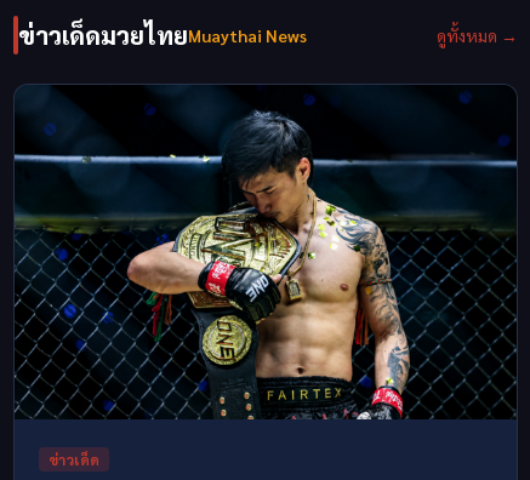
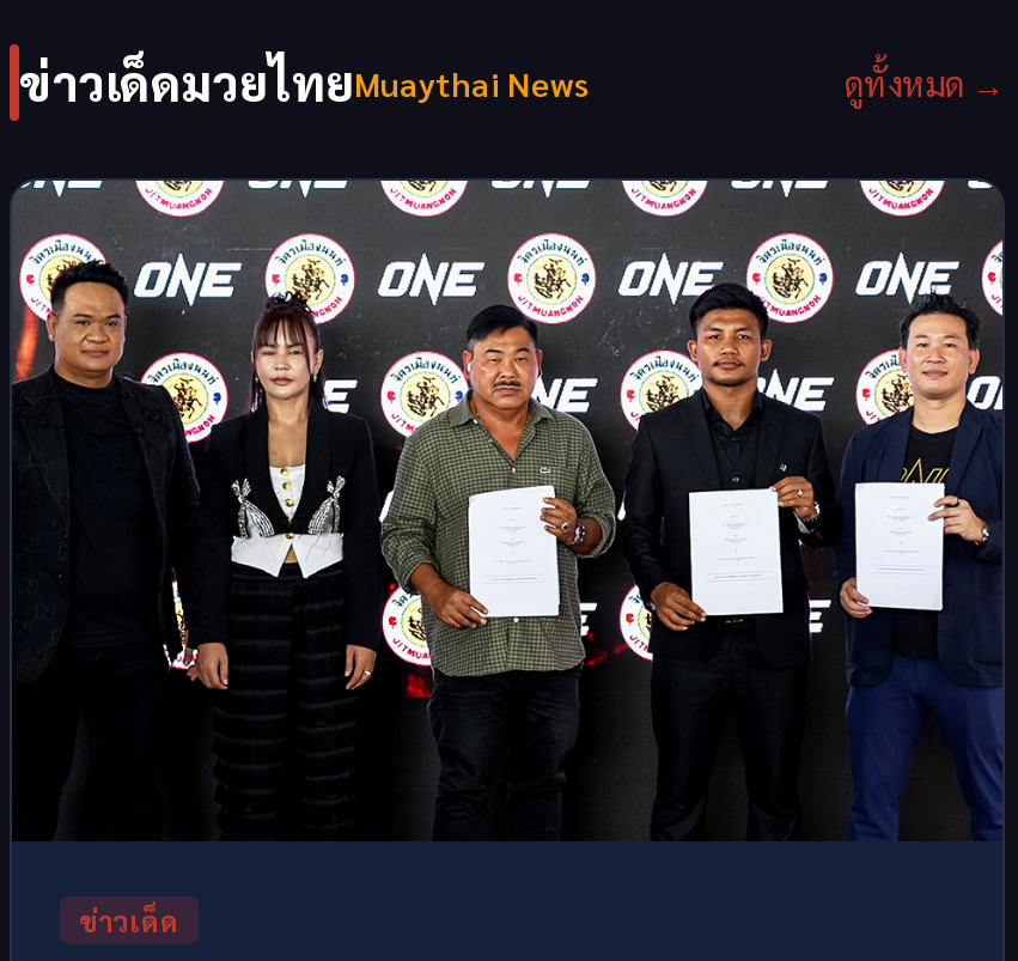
[13,85,518,421] [image] -> [12,178,1005,841] [image]

